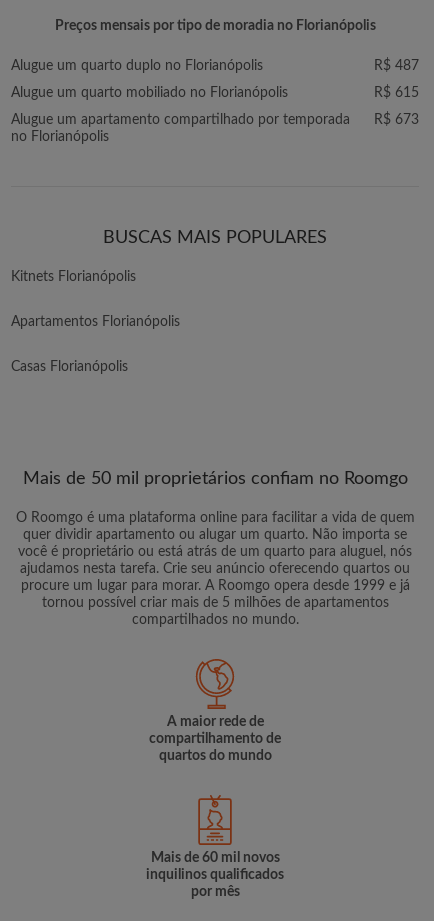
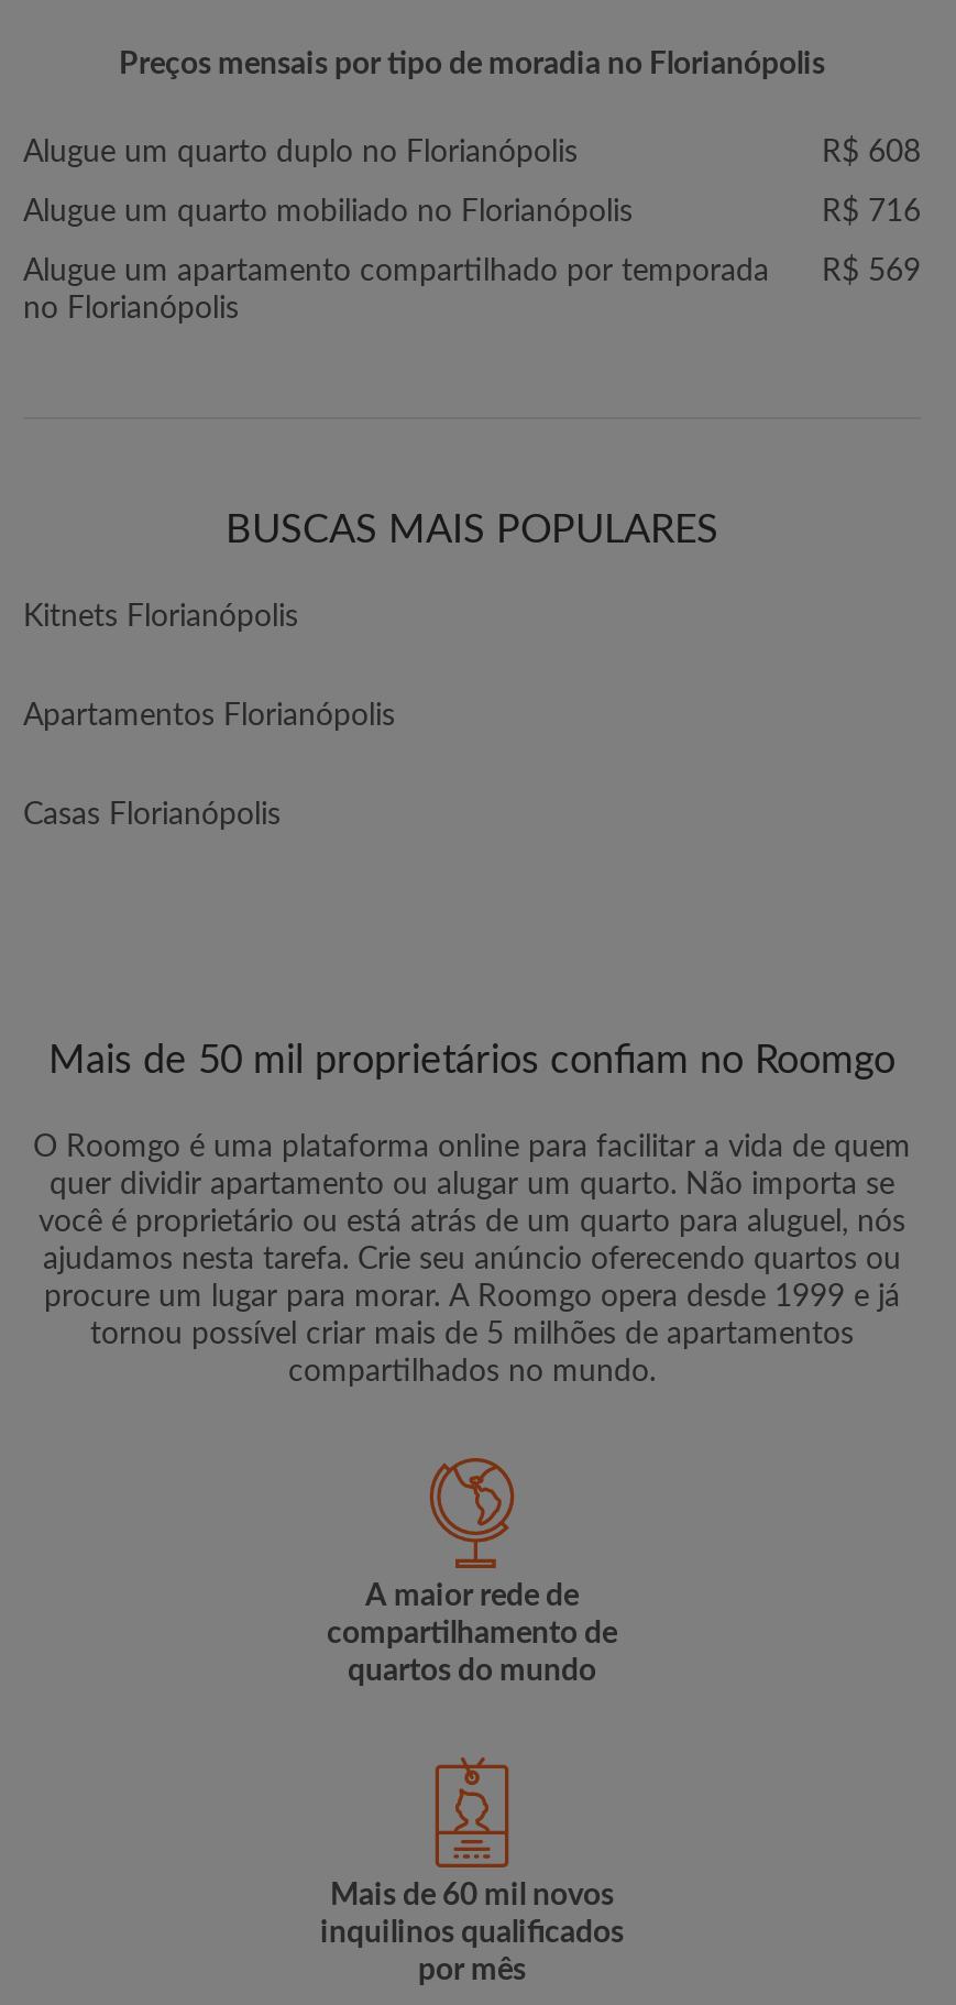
[374,59,419,73] R$ 487 -> [822,138,921,168] R$ 608
[374,86,419,100] R$ 615 -> [822,197,921,228] R$ 716
[11,113,419,127] Alugue um apartamento compartilhado por temporada R$ 673 -> [23,256,921,287] Alugue um apartamento compartilhado por temporada R$ 569

